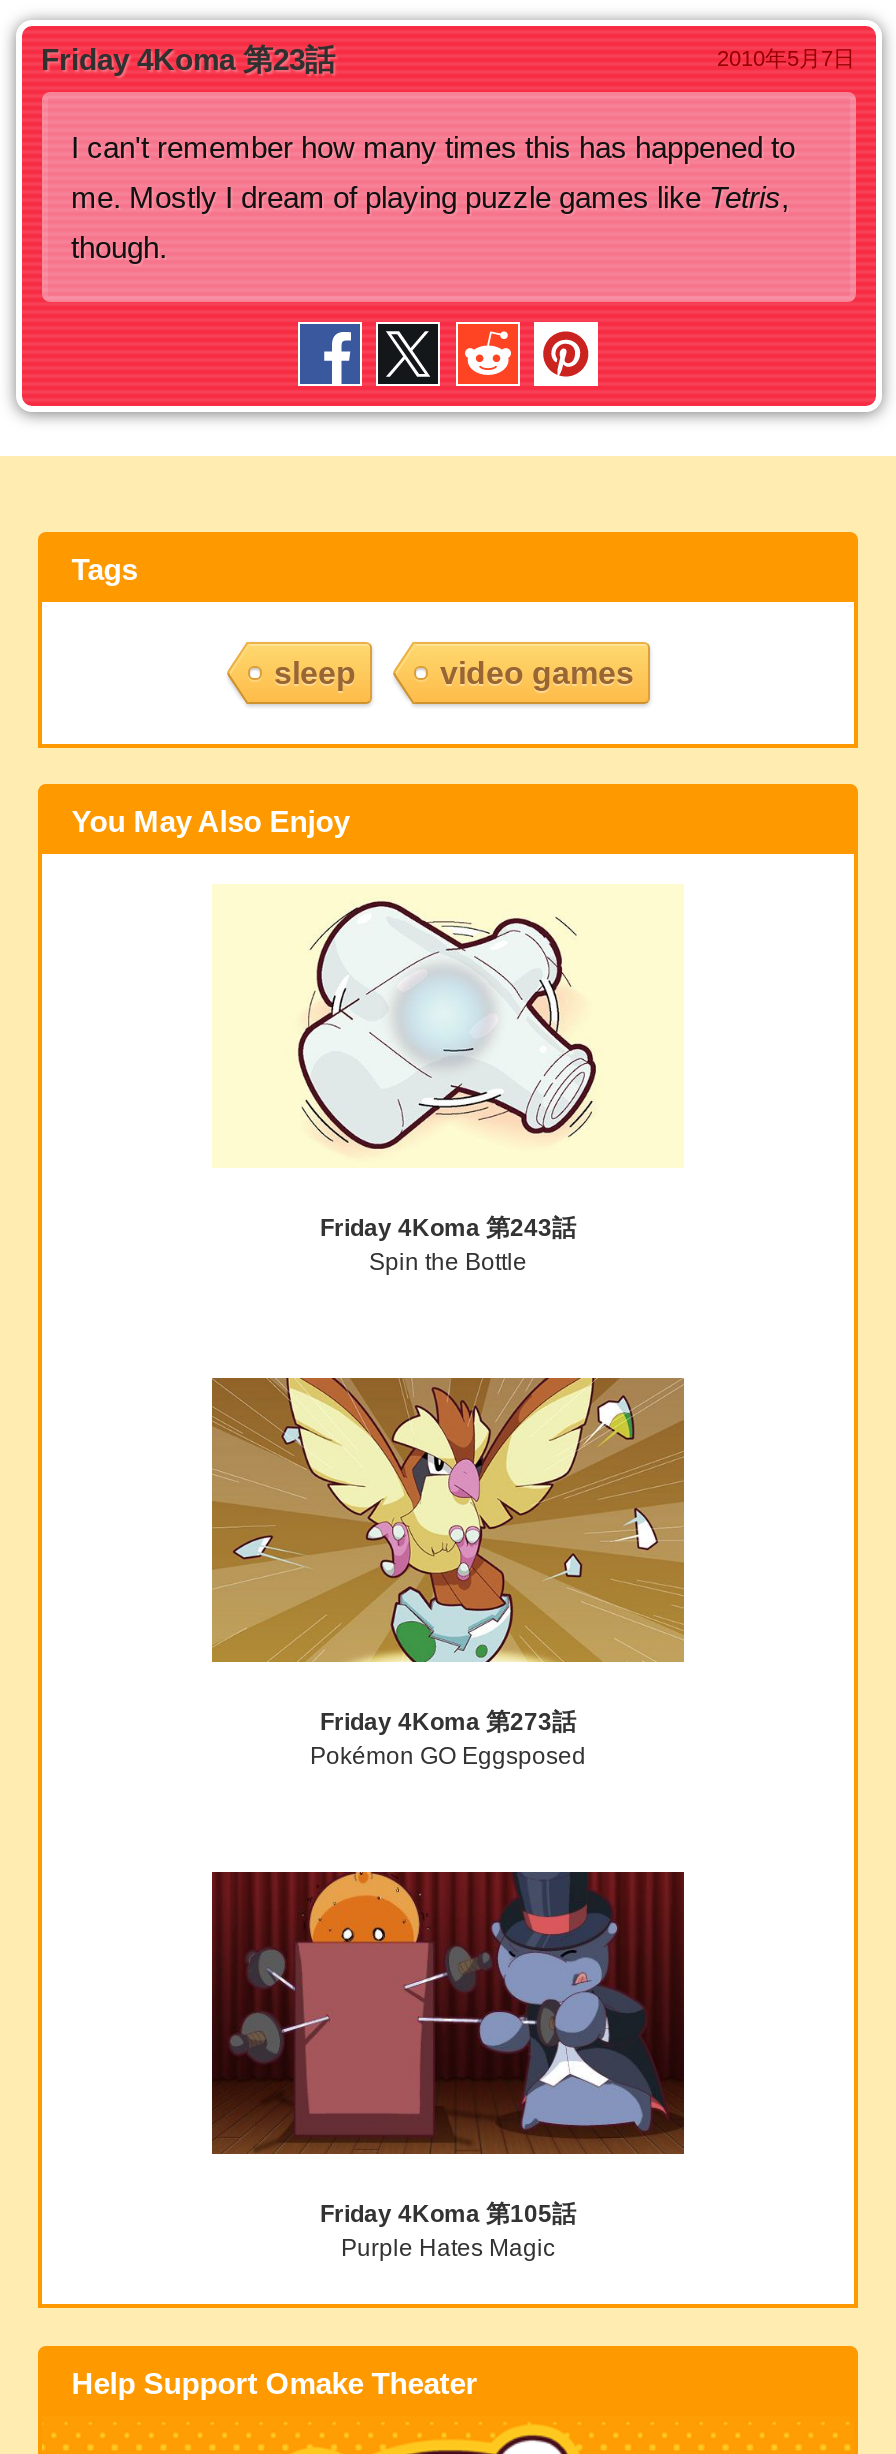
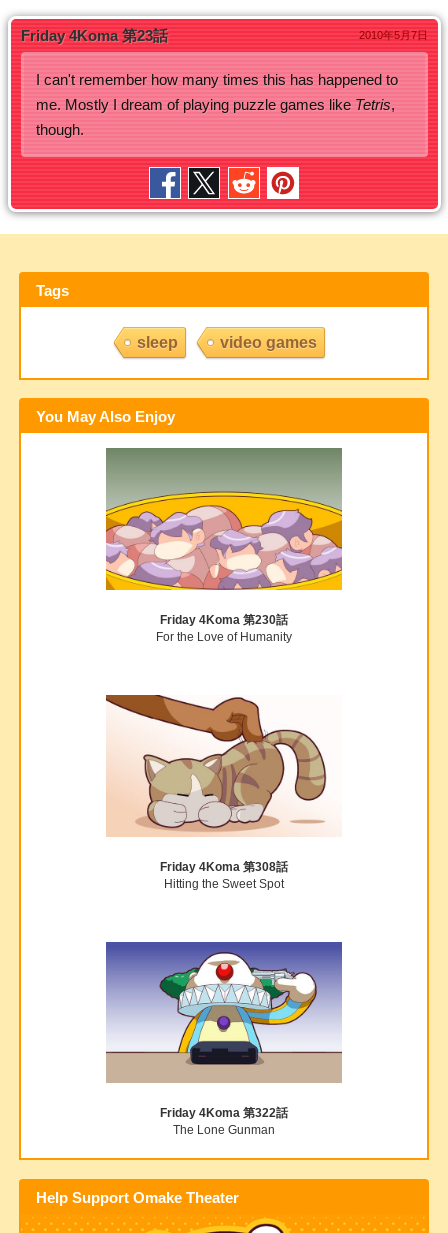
[212,884,684,1276] [image] | Friday 4Koma 第243話 | Spin the Bottle -> [105,447,343,644] [image] | Friday 4Koma 第230話 | For the Love of Humanity
[210,1376,686,1769] [image] | Friday 4Koma 第273話 | Pokémon GO Eggsposed -> [106,694,342,891] [image] | Friday 4Koma 第308話 | Hitting the Sweet Spot
[210,1870,686,2263] [image] | Friday 4Koma 第105話 | Purple Hates Magic -> [105,941,343,1137] [image] | Friday 4Koma 第322話 | The Lone Gunman

